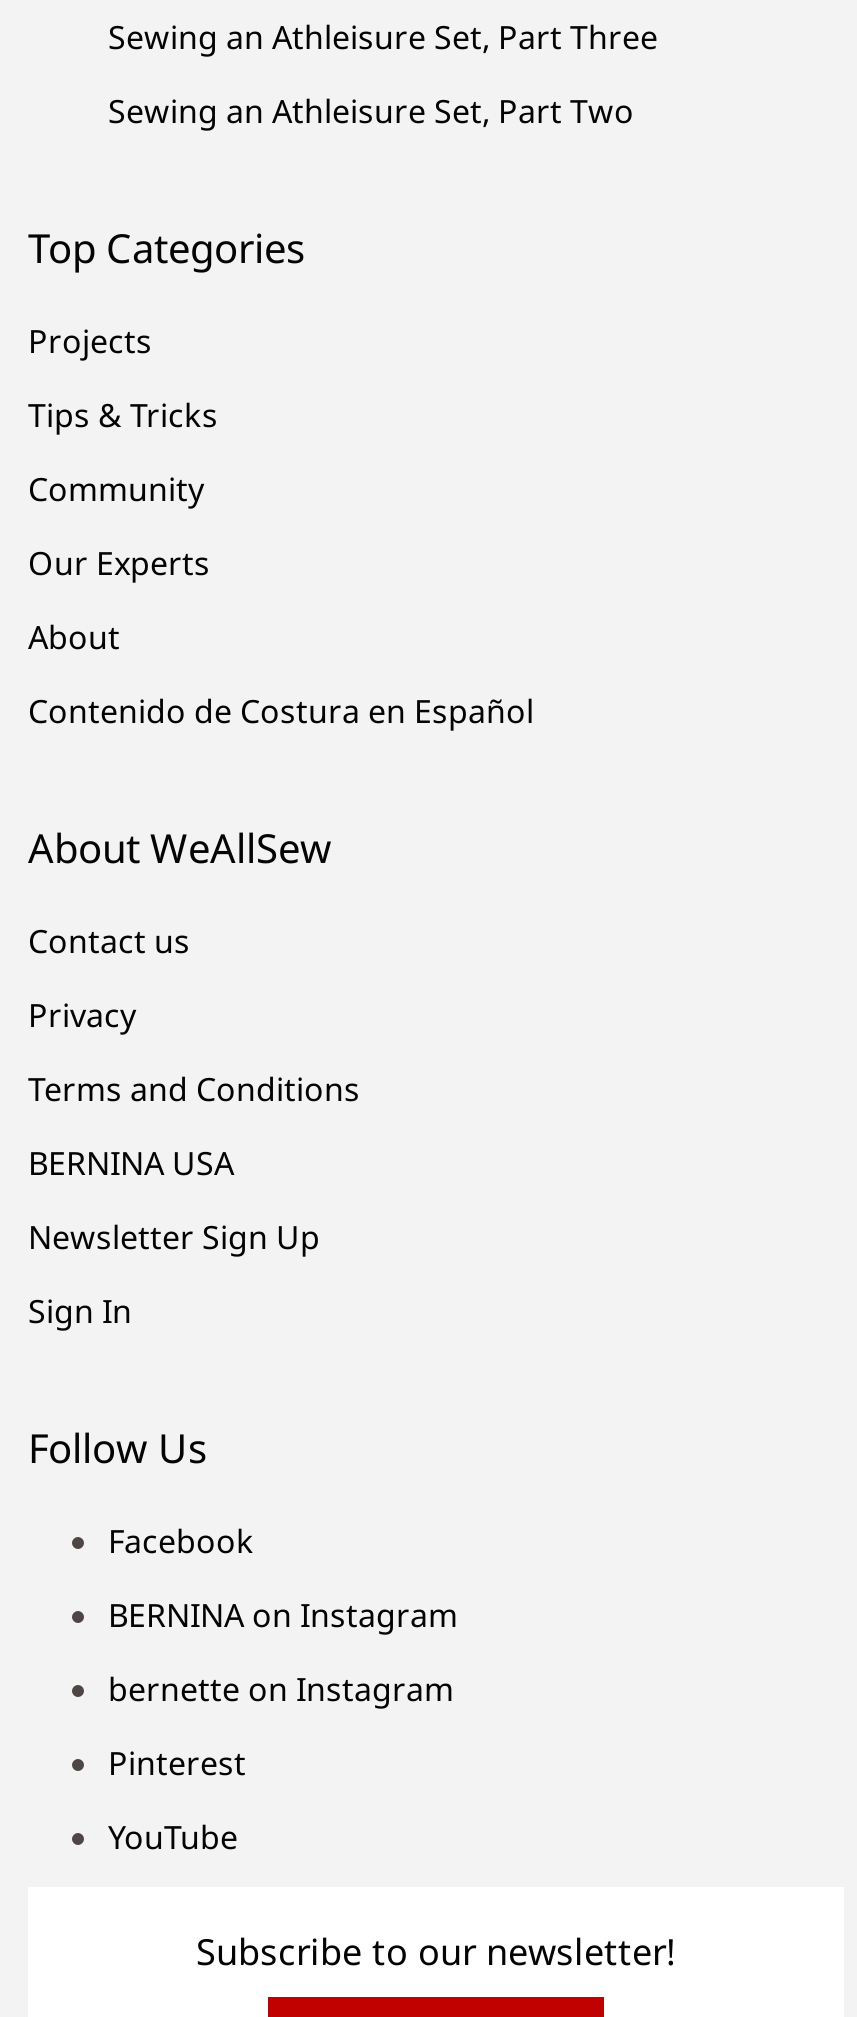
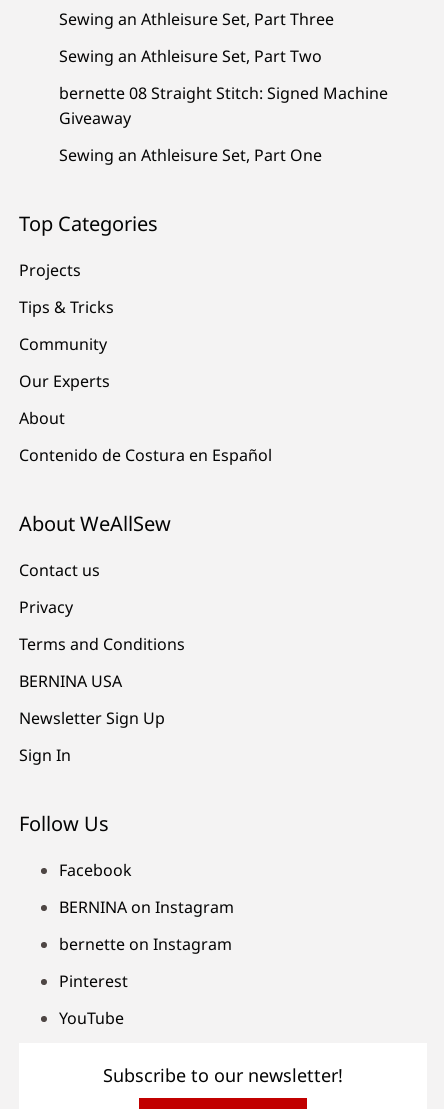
none -> [59,82,388,166] bernette 08 Straight Stitch: Signed Machine | Giveaway | Sewing an Athleisure Set, Part One

